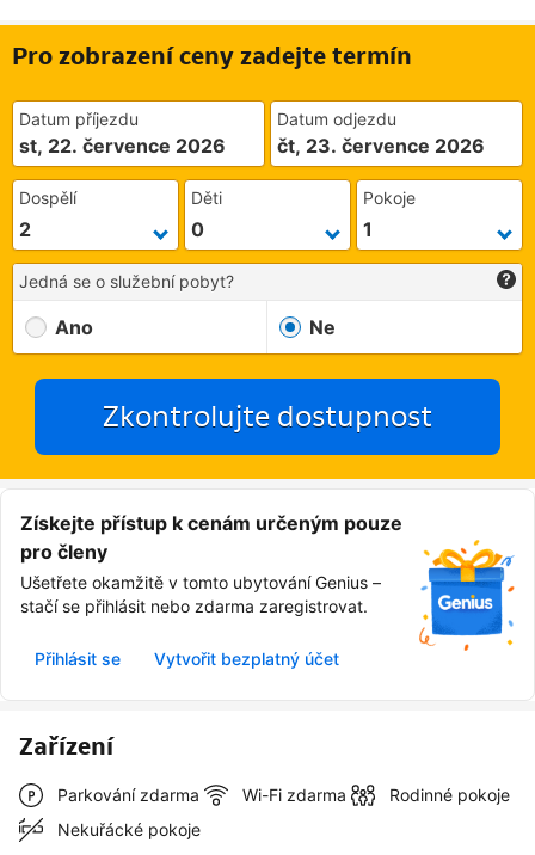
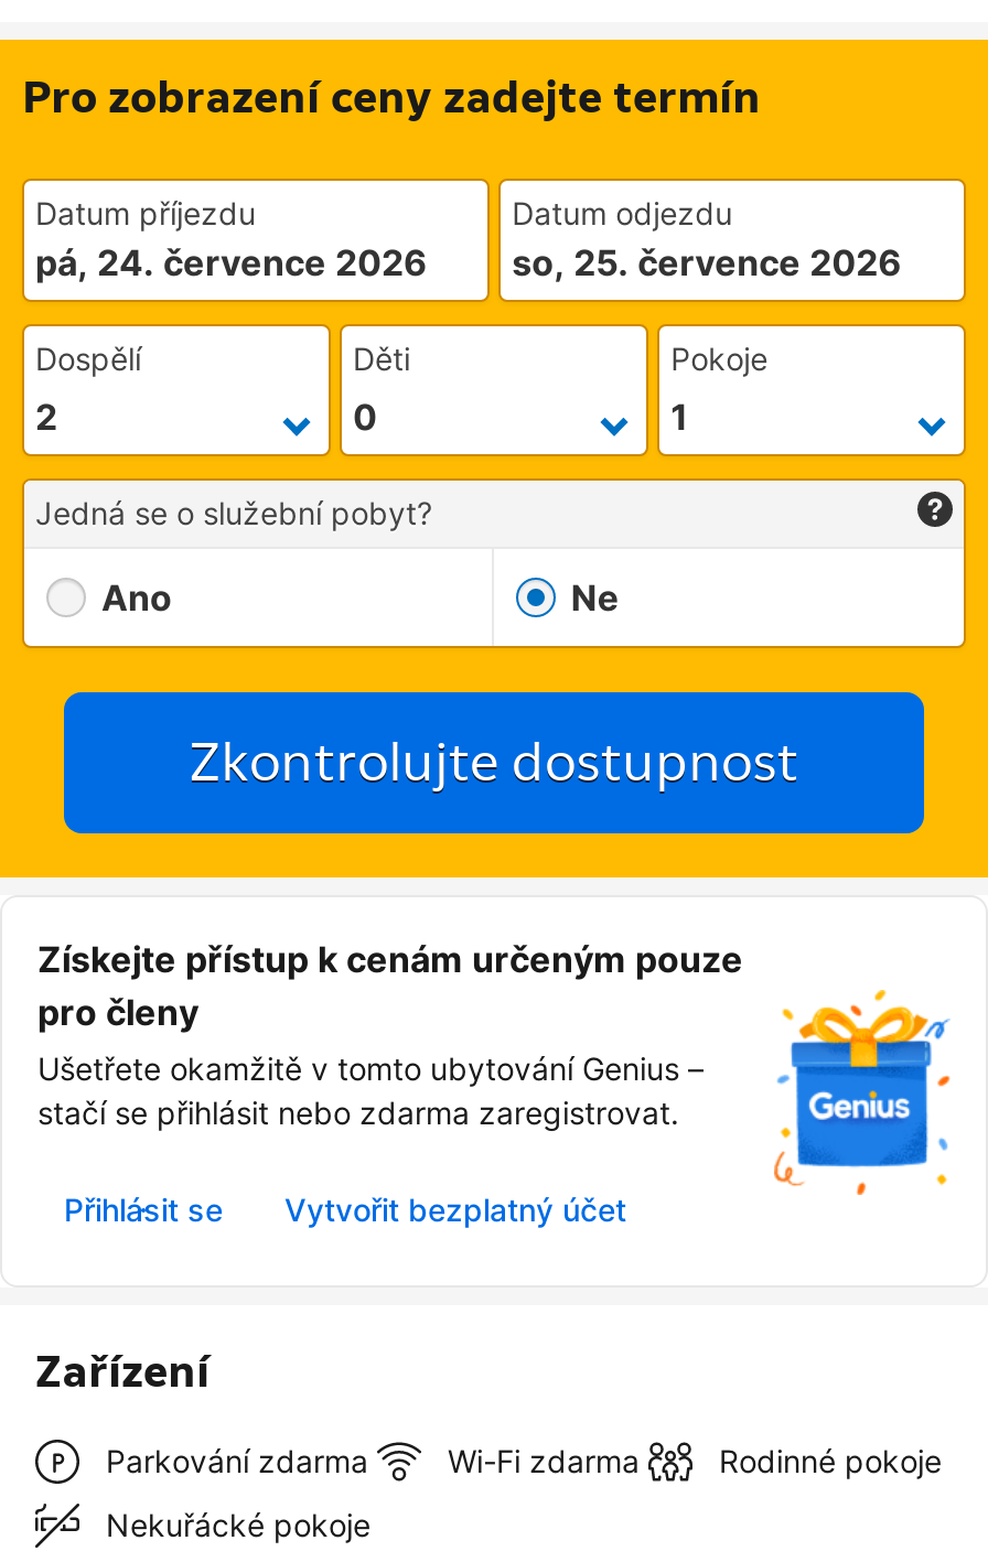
[19,134,226,158] st, 22. července 2026 -> [35,240,428,284] pá, 24. července 2026
[277,134,485,158] čt, 23. července 2026 -> [512,240,902,284] so, 25. července 2026

